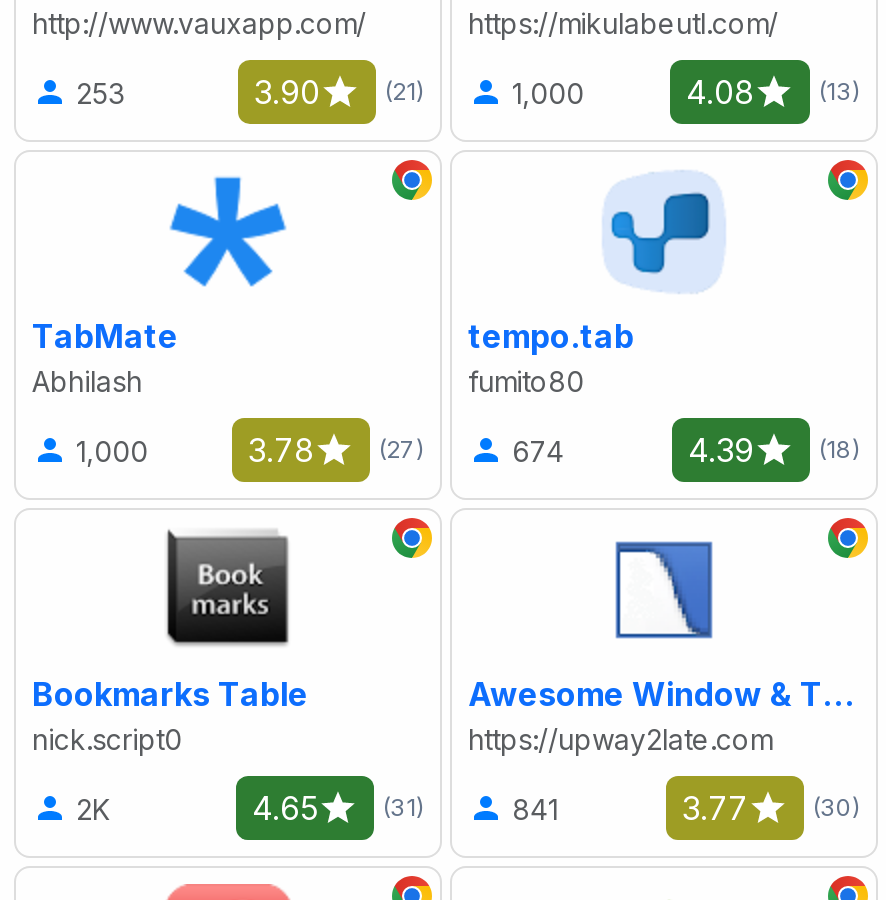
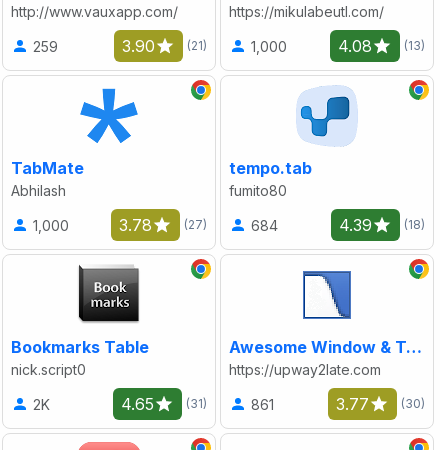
[76,75,124,109] 253 -> [33,38,58,55] 259
[512,433,564,467] 674 -> [251,217,278,234] 684
[512,791,558,825] 841 -> [251,396,274,413] 861

